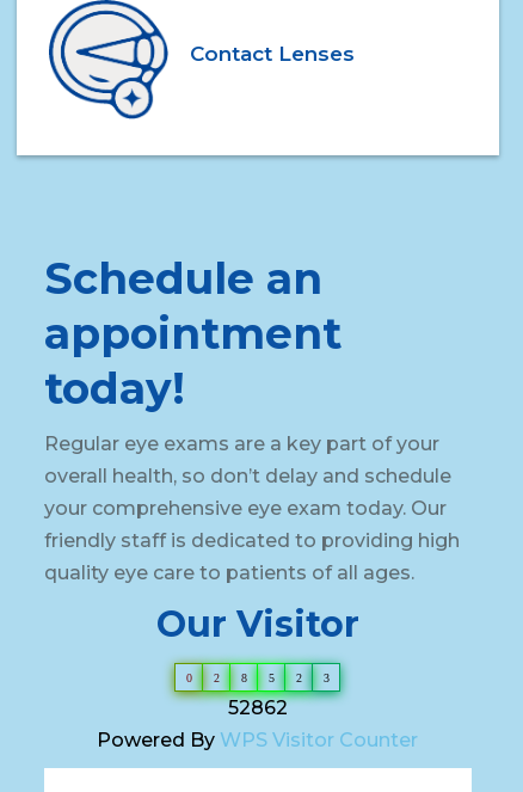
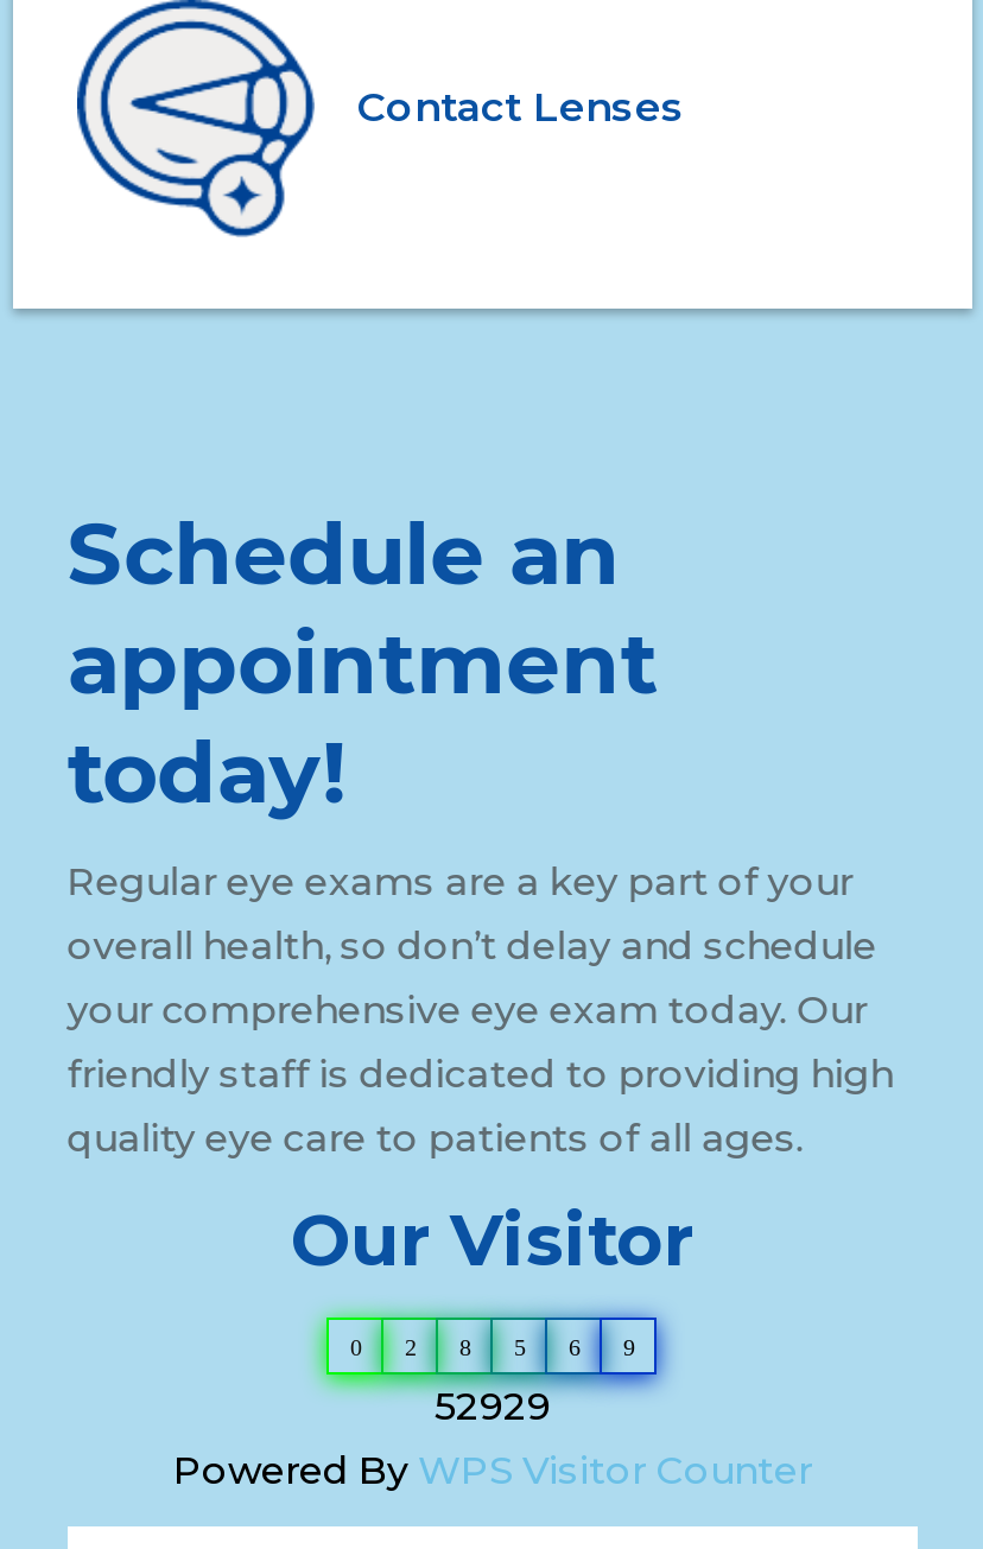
[296,671,302,684] 2 -> [569,1334,581,1360] 6
[324,671,330,684] 3 -> [623,1334,635,1360] 9
[228,696,288,719] 52862 -> [435,1384,551,1429] 52929

